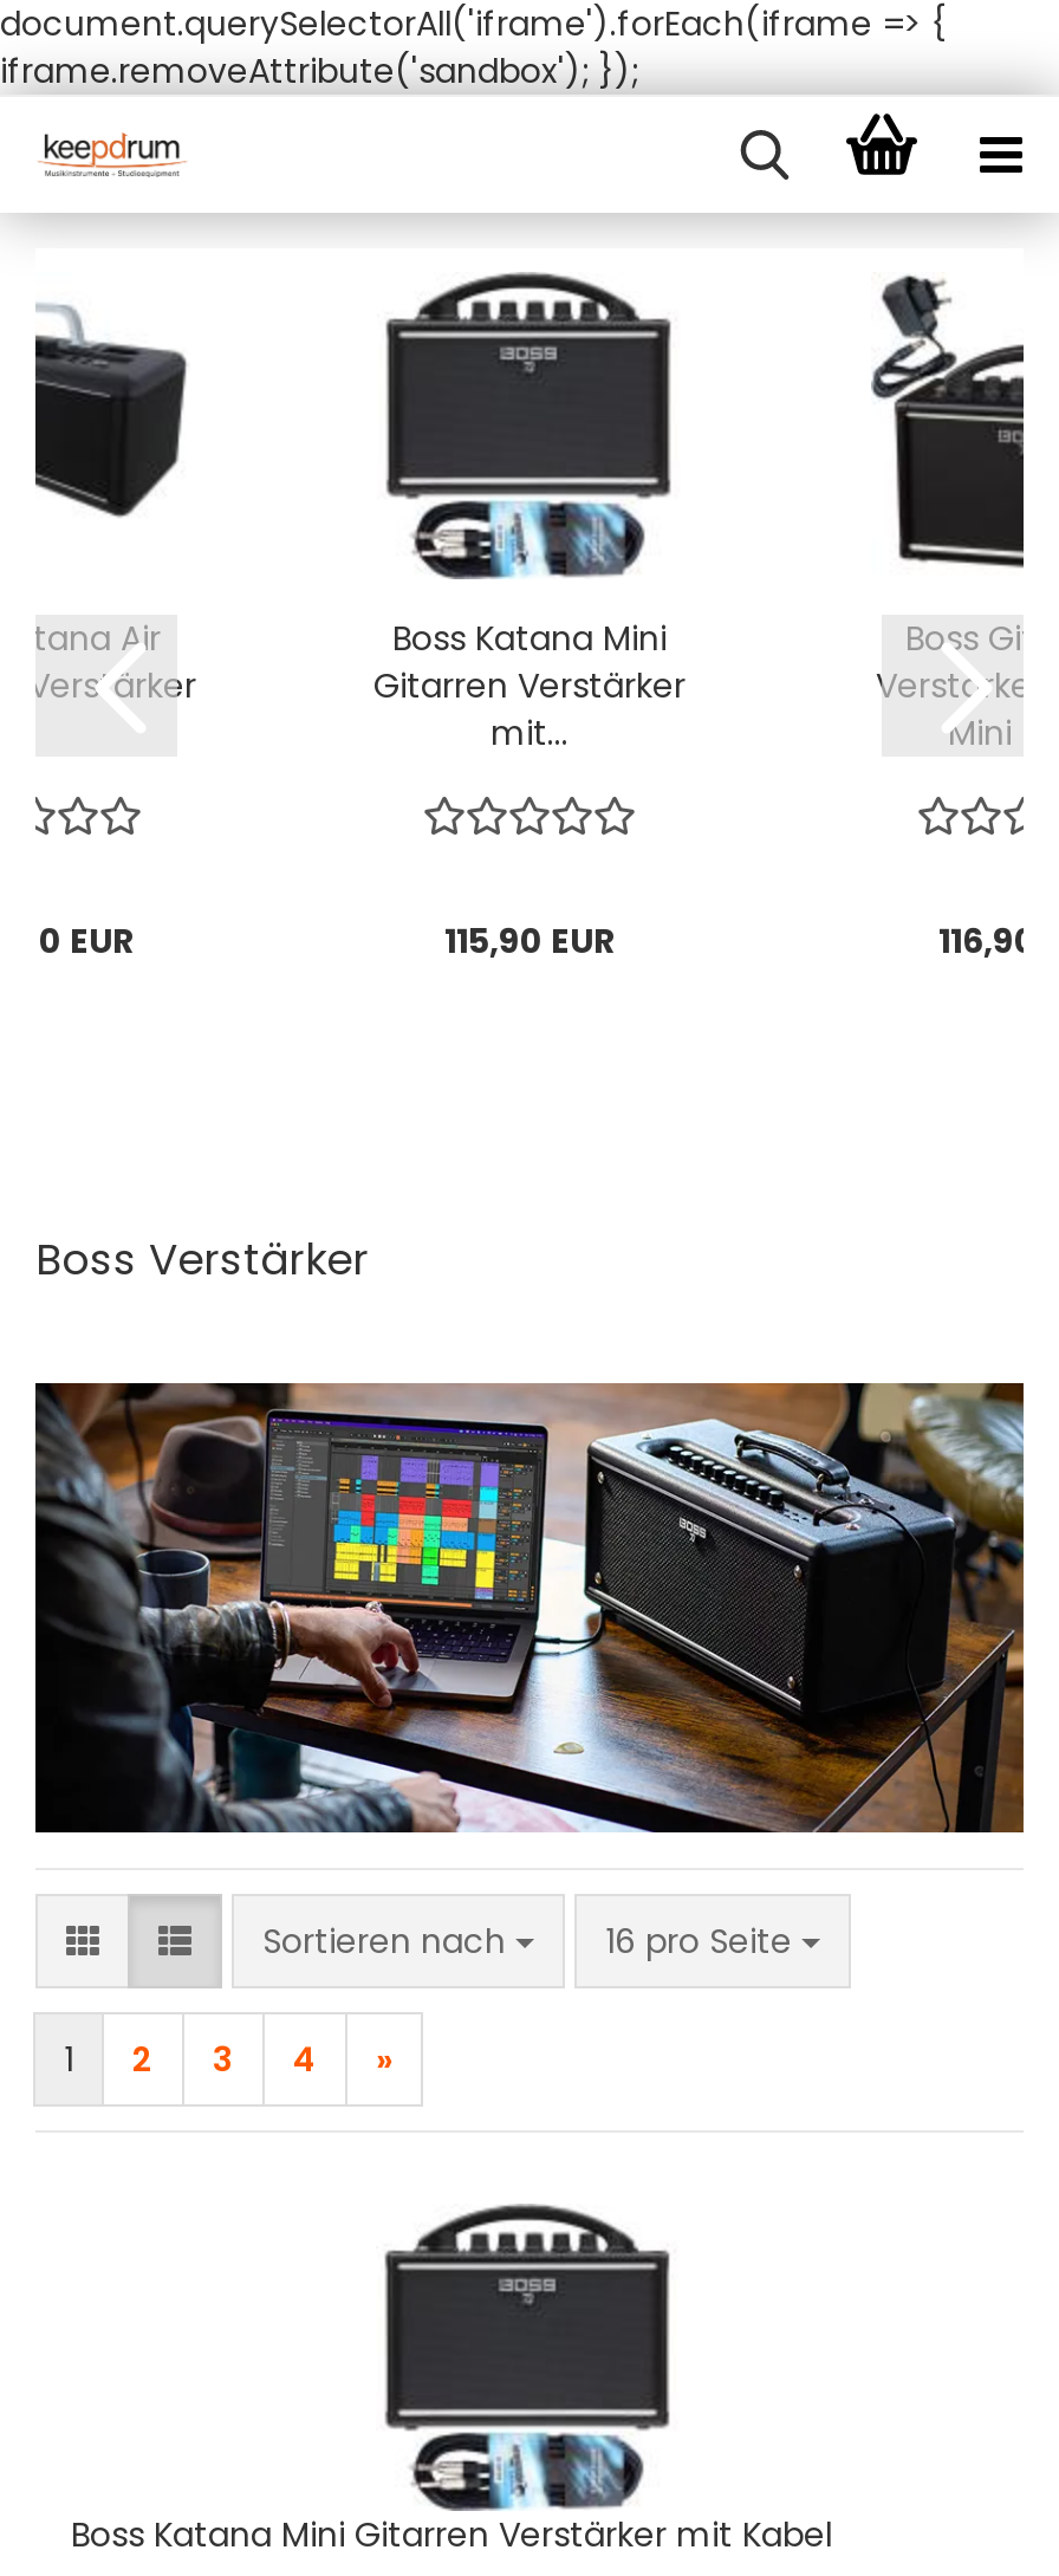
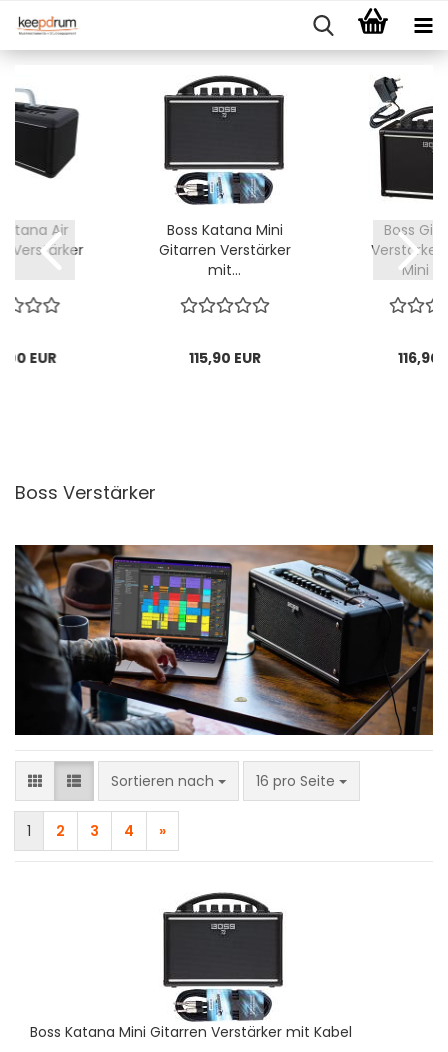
[0,0,946,95] document.querySelectorAll('iframe').forEach(iframe => { | iframe.removeAttribute('sandbox'); }); -> none

